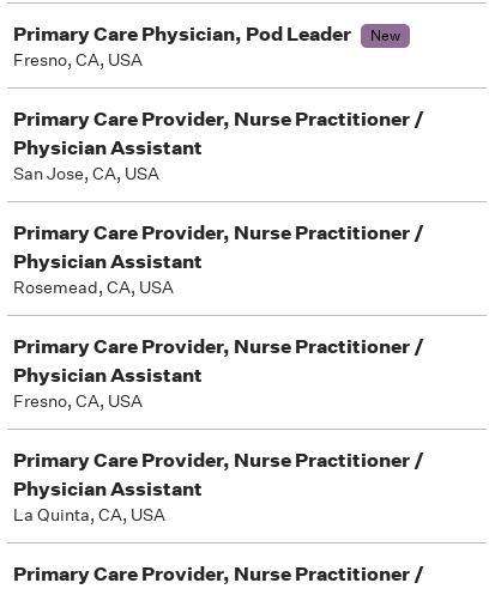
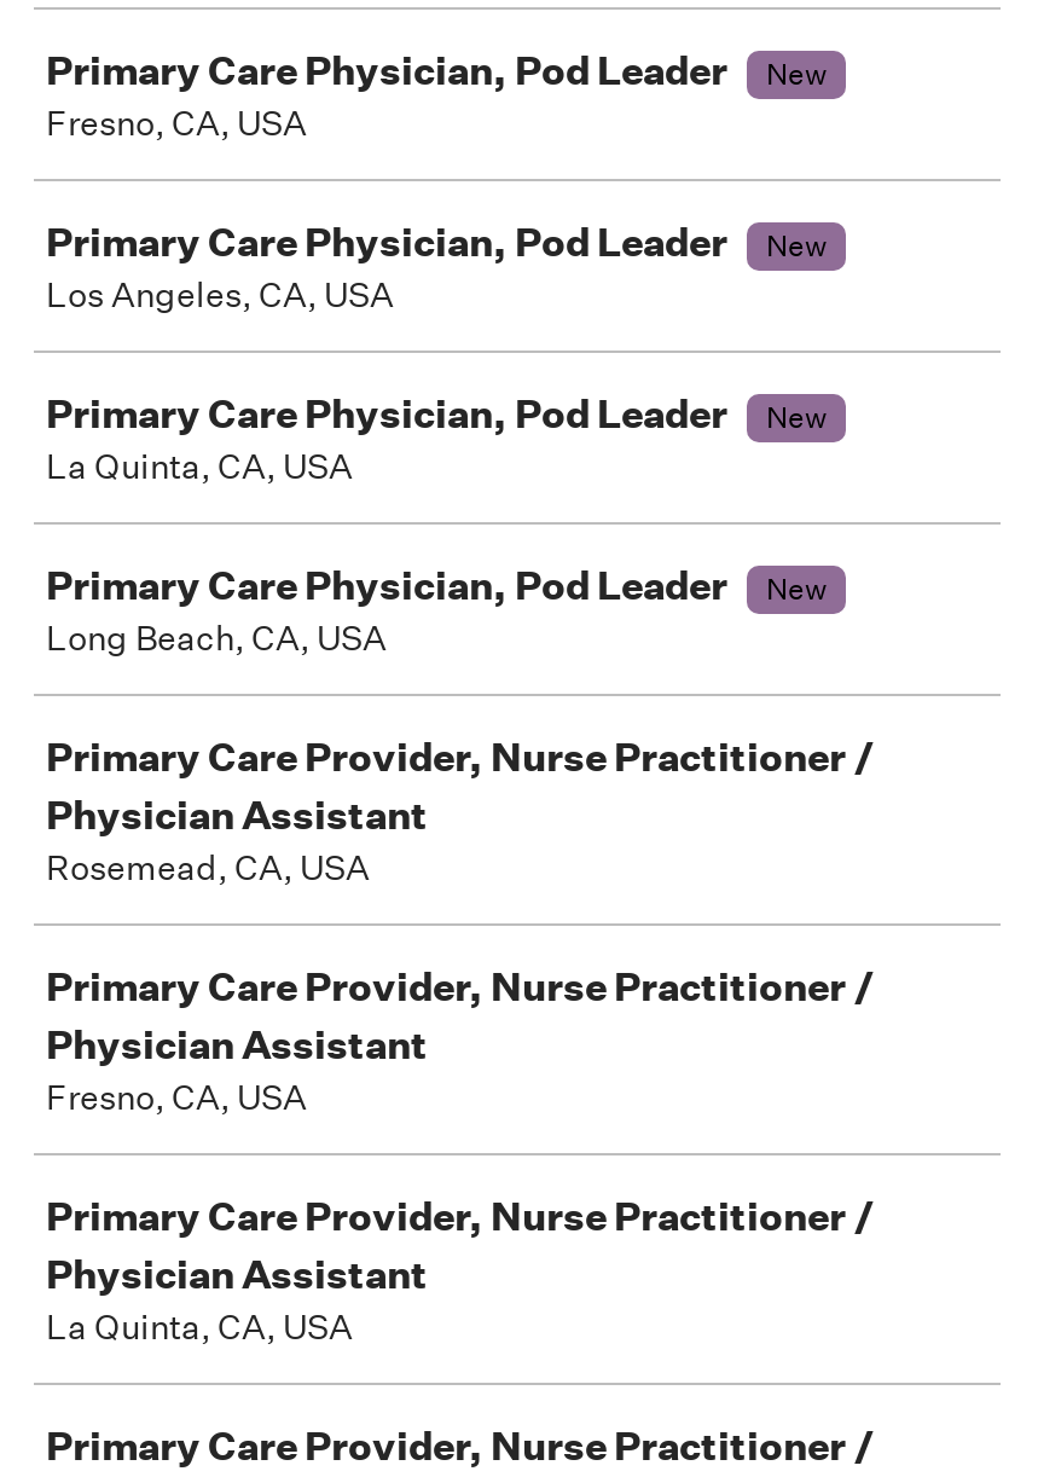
[13,107,424,184] Primary Care Provider, Nurse Practitioner / | Physician Assistant | San Jose, CA, USA -> [46,218,827,660] Primary Care Physician, Pod Leader | New | Los Angeles, CA, USA | Primary Care Physician, Pod Leader | New | La Quinta, CA, USA | Primary Care Physician, Pod Leader | New | Long Beach, CA, USA

